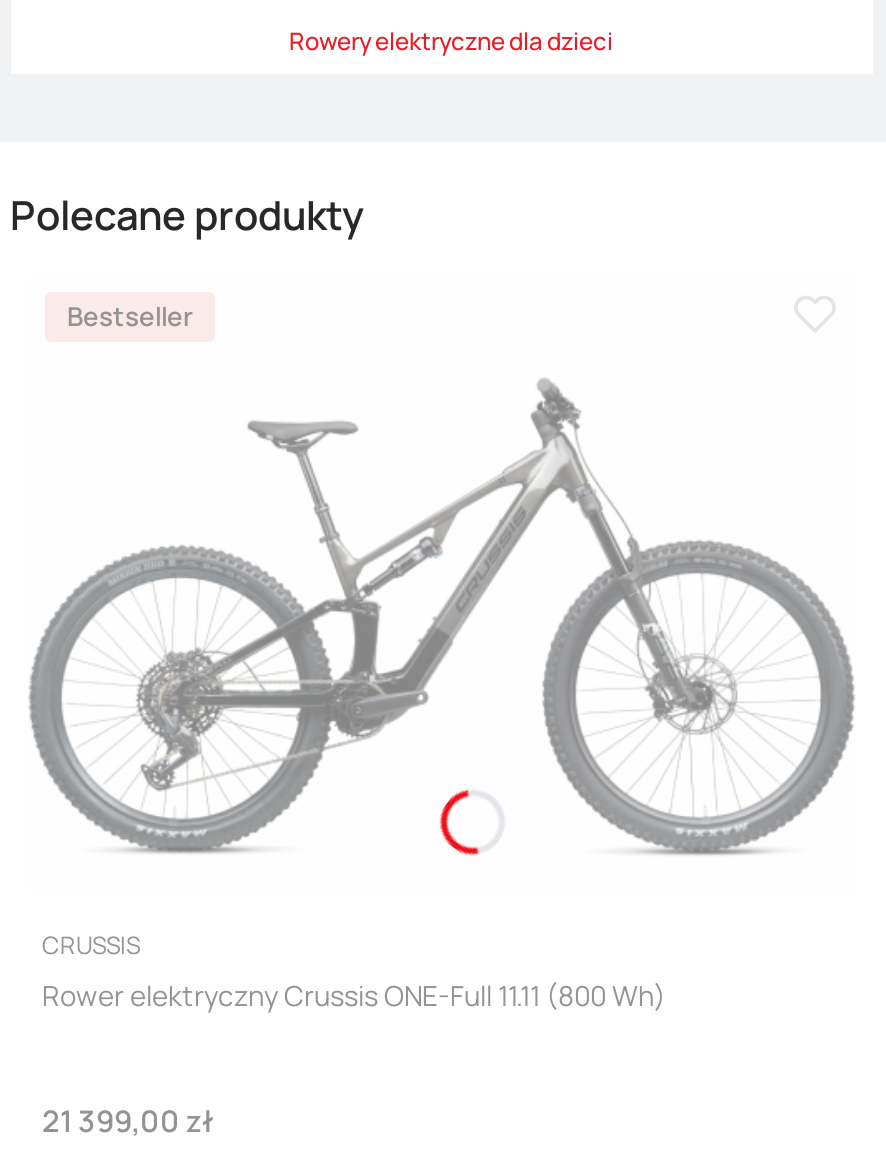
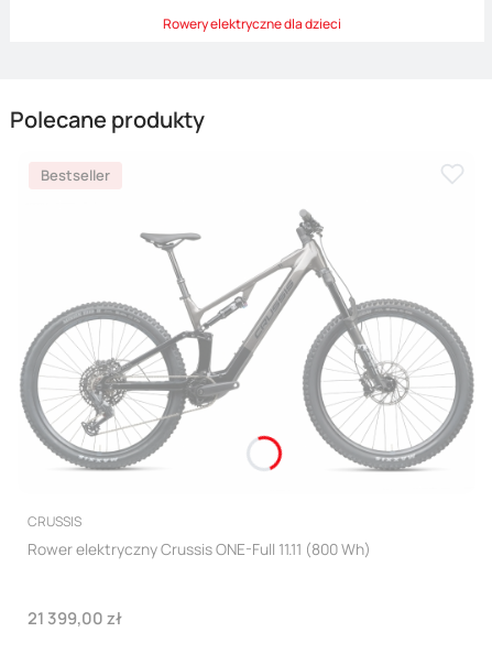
[439,790,505,856] [image] -> [247,435,283,471] [image]

